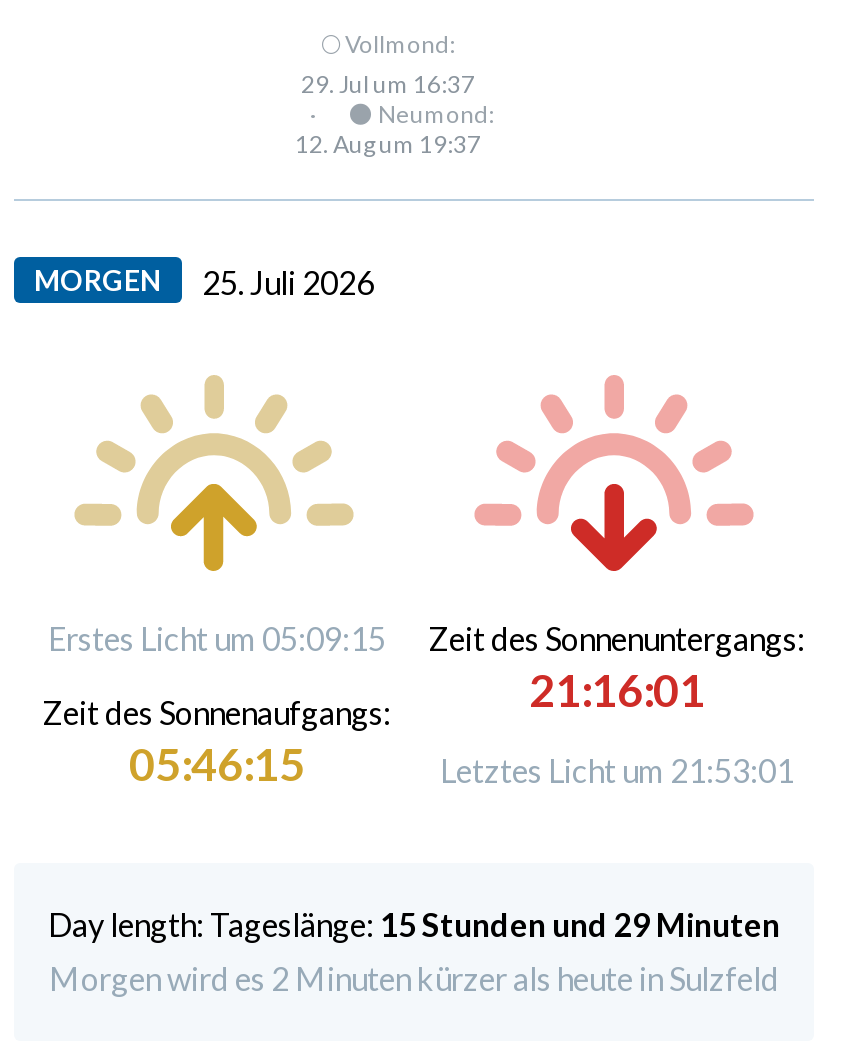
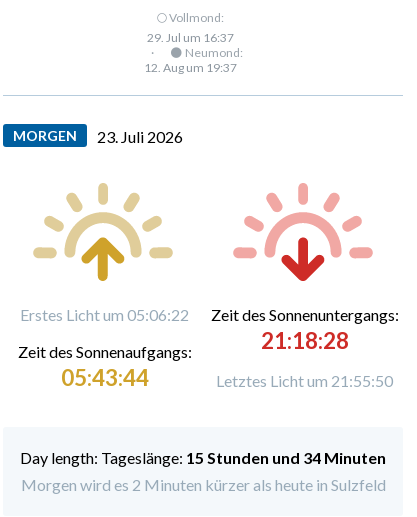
[34,263,374,301] MORGEN 25. Juli 2026 -> [13,127,183,146] MORGEN 23. Juli 2026
[48,619,386,657] Erstes Licht um 05:09:15 -> [20,305,189,324] Erstes Licht um 05:06:22
[529,663,705,717] 21:16:01 -> [260,327,348,354] 21:18:28
[129,737,305,791] 05:46:15 -> [60,364,148,391] 05:43:44
[440,751,794,789] Letztes Licht um 21:53:01 -> [216,371,393,390] Letztes Licht um 21:55:50
[210,905,780,943] Tageslänge: 15 Stunden und 29 Minuten -> [101,448,386,467] Tageslänge: 15 Stunden und 34 Minuten

